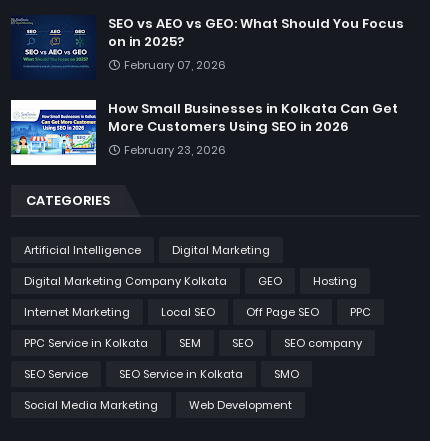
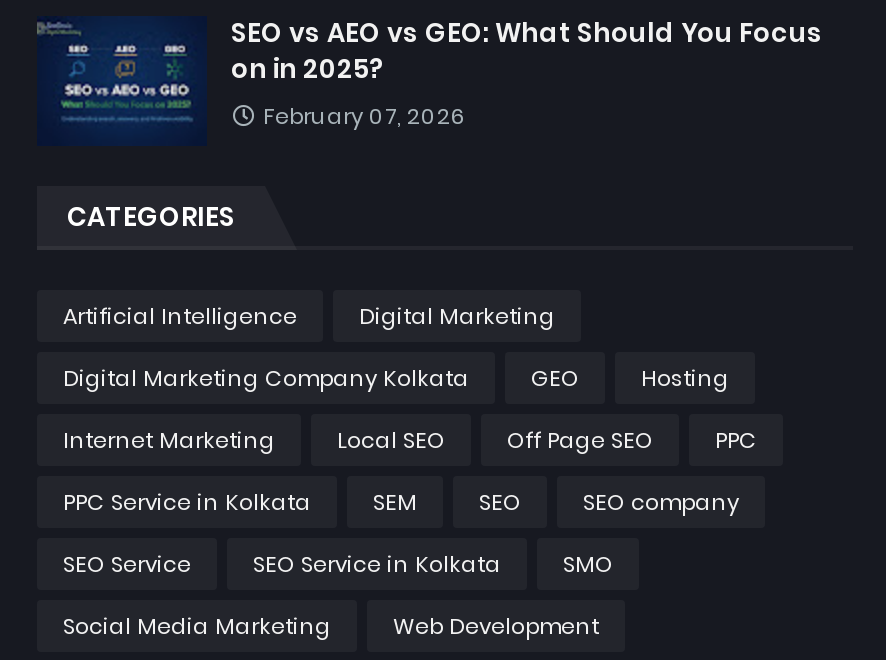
[10,99,398,166] [image] | How Small Businesses in Kolkata Can Get | More Customers Using SEO in 2026 | February 23, 2026 -> none

